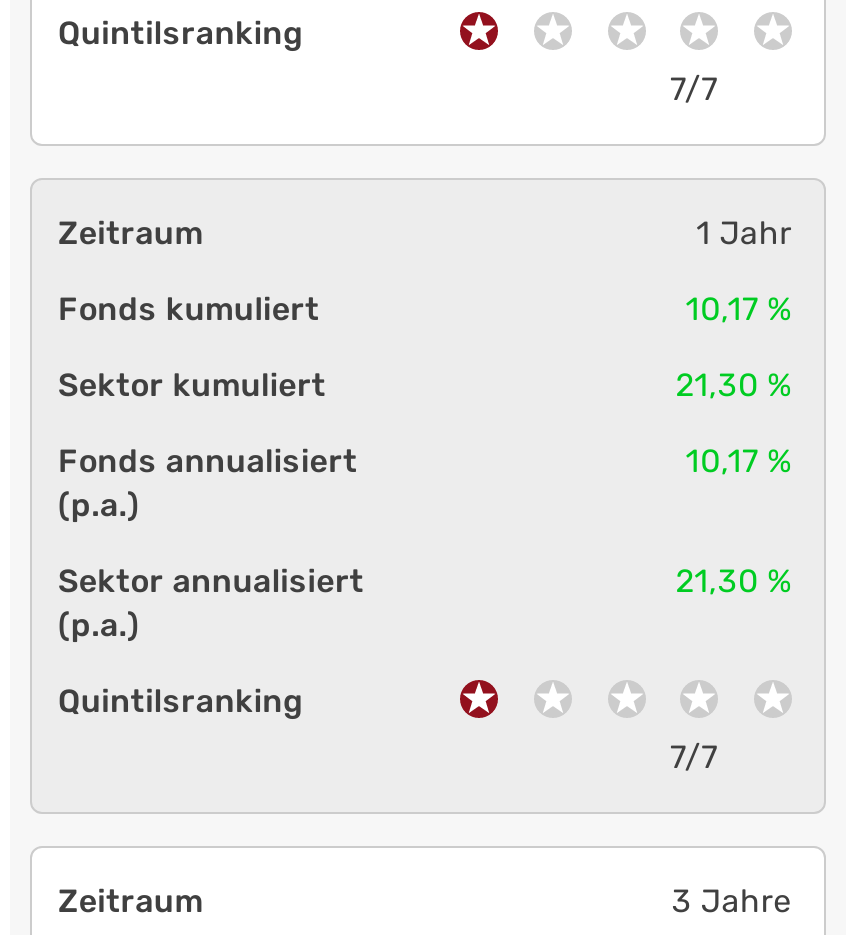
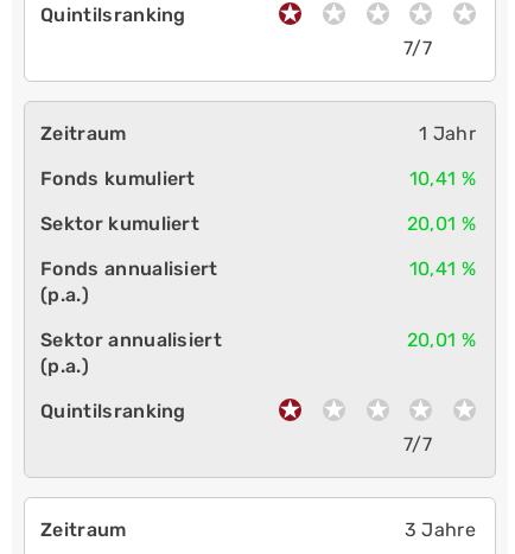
[686,289,792,327] 10,17 % -> [409,167,476,189] 10,41 %
[676,365,792,403] 21,30 % -> [407,212,476,235] 20,01 %
[686,441,792,479] 10,17 % -> [409,257,476,280] 10,41 %
[676,561,792,599] 21,30 % -> [407,328,476,351] 20,01 %

